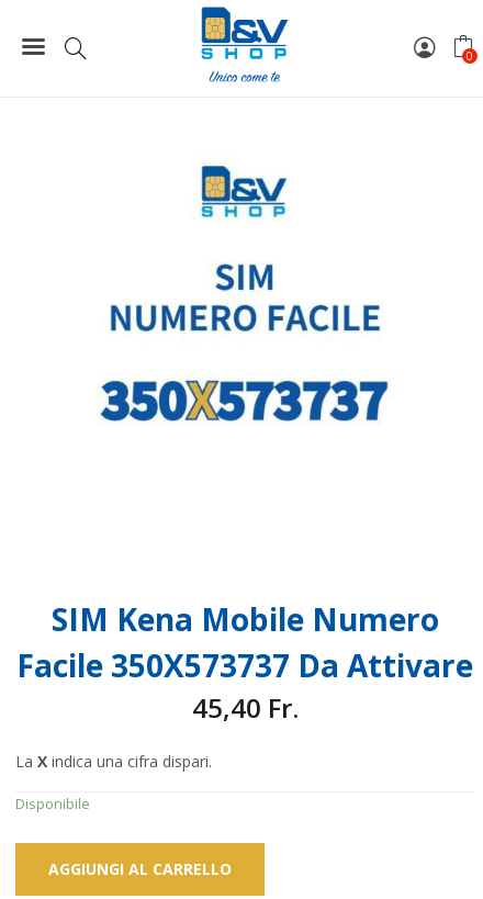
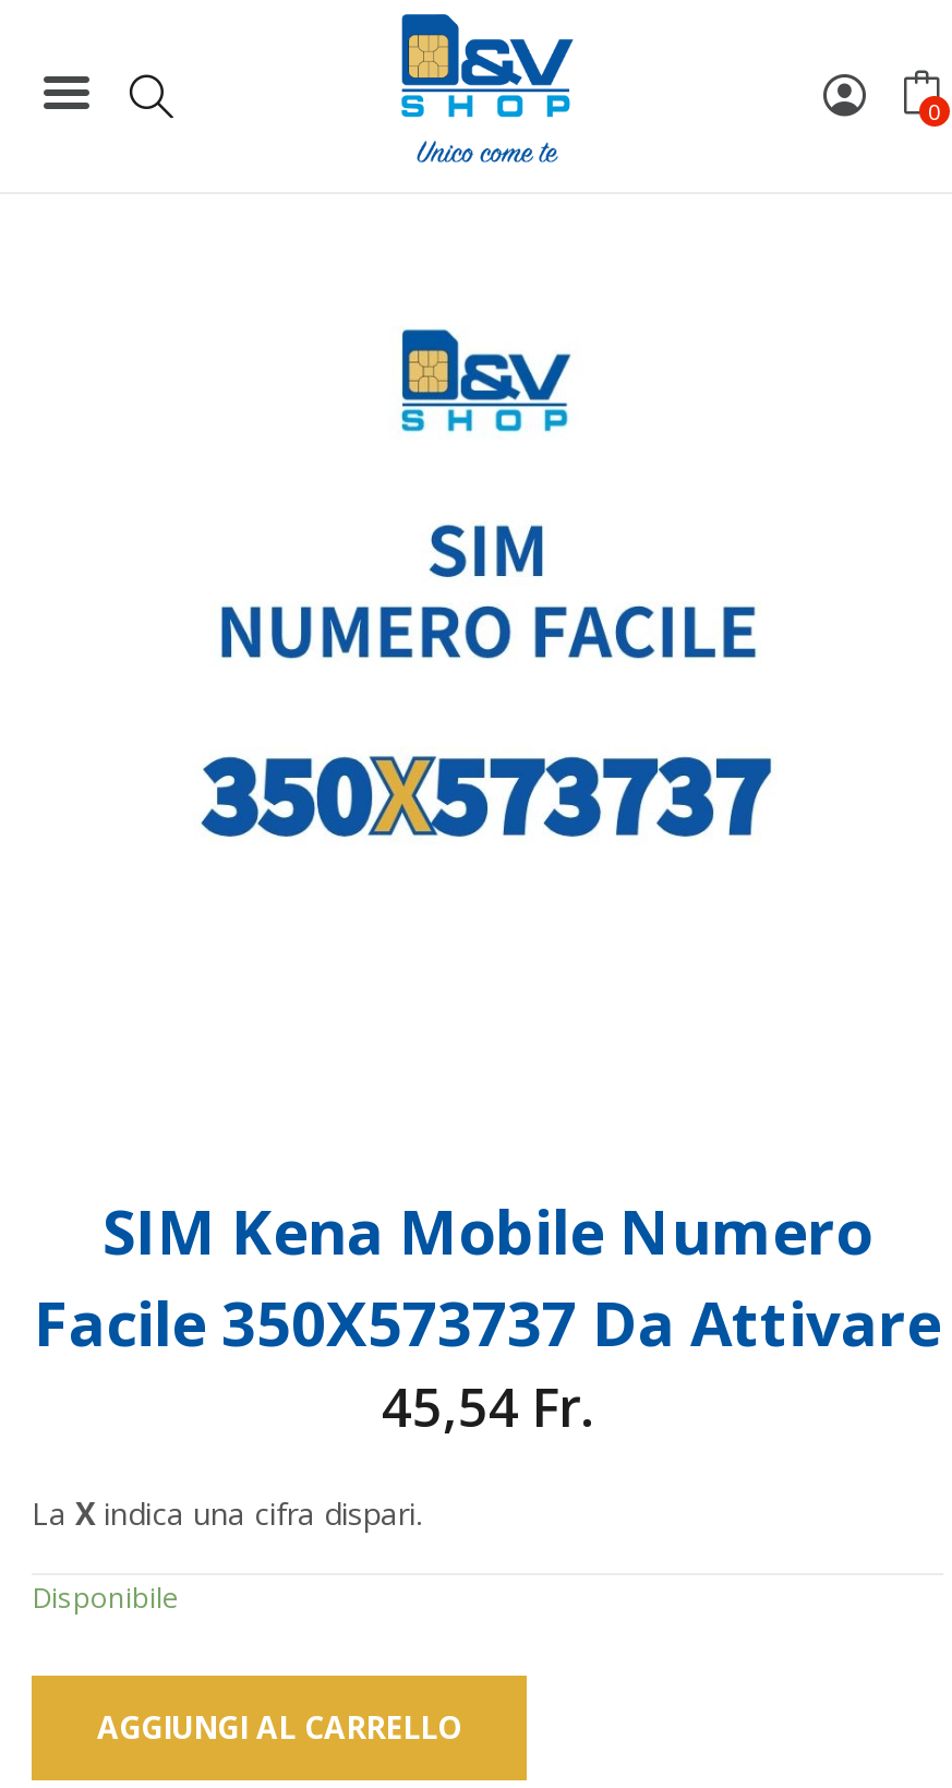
[192,689,298,725] 45,40 Fr. -> [382,1370,593,1442] 45,54 Fr.

